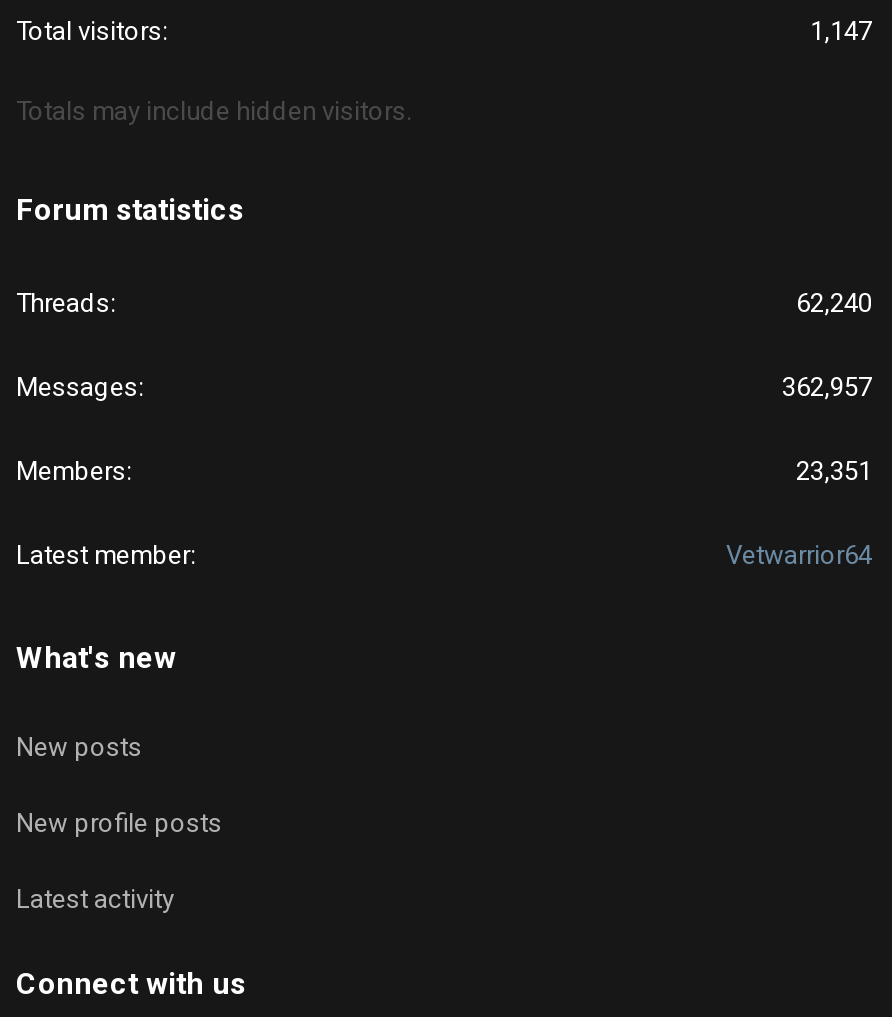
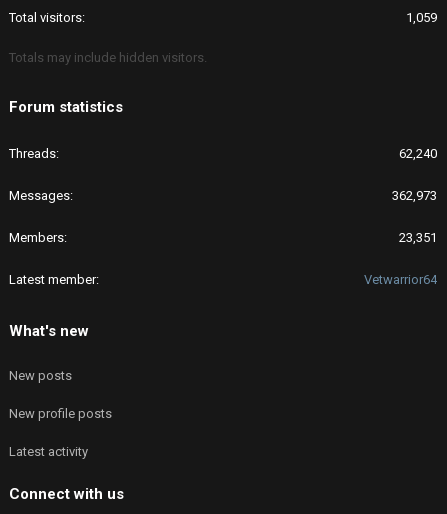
[810,17,872,47] 1,147 -> [406,10,437,25] 1,059
[782,373,872,403] 362,957 -> [392,188,437,203] 362,973

